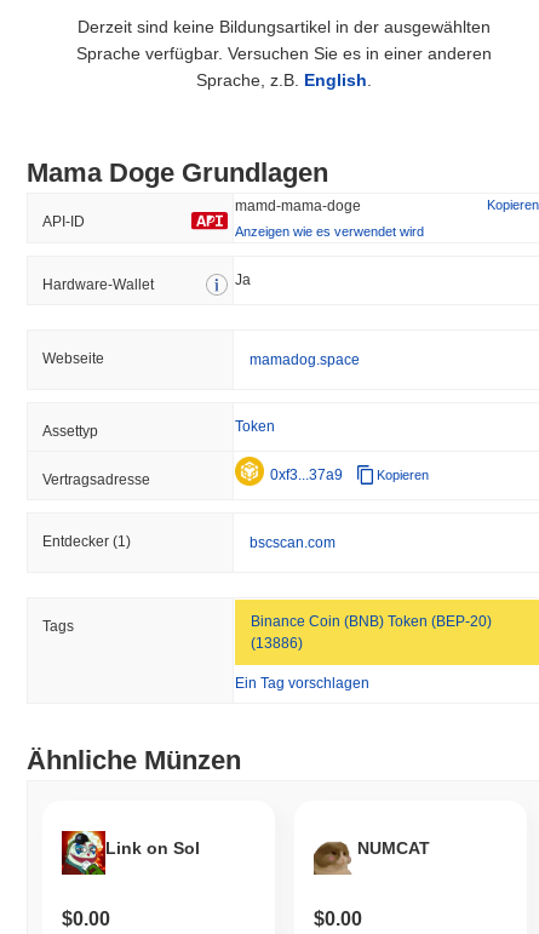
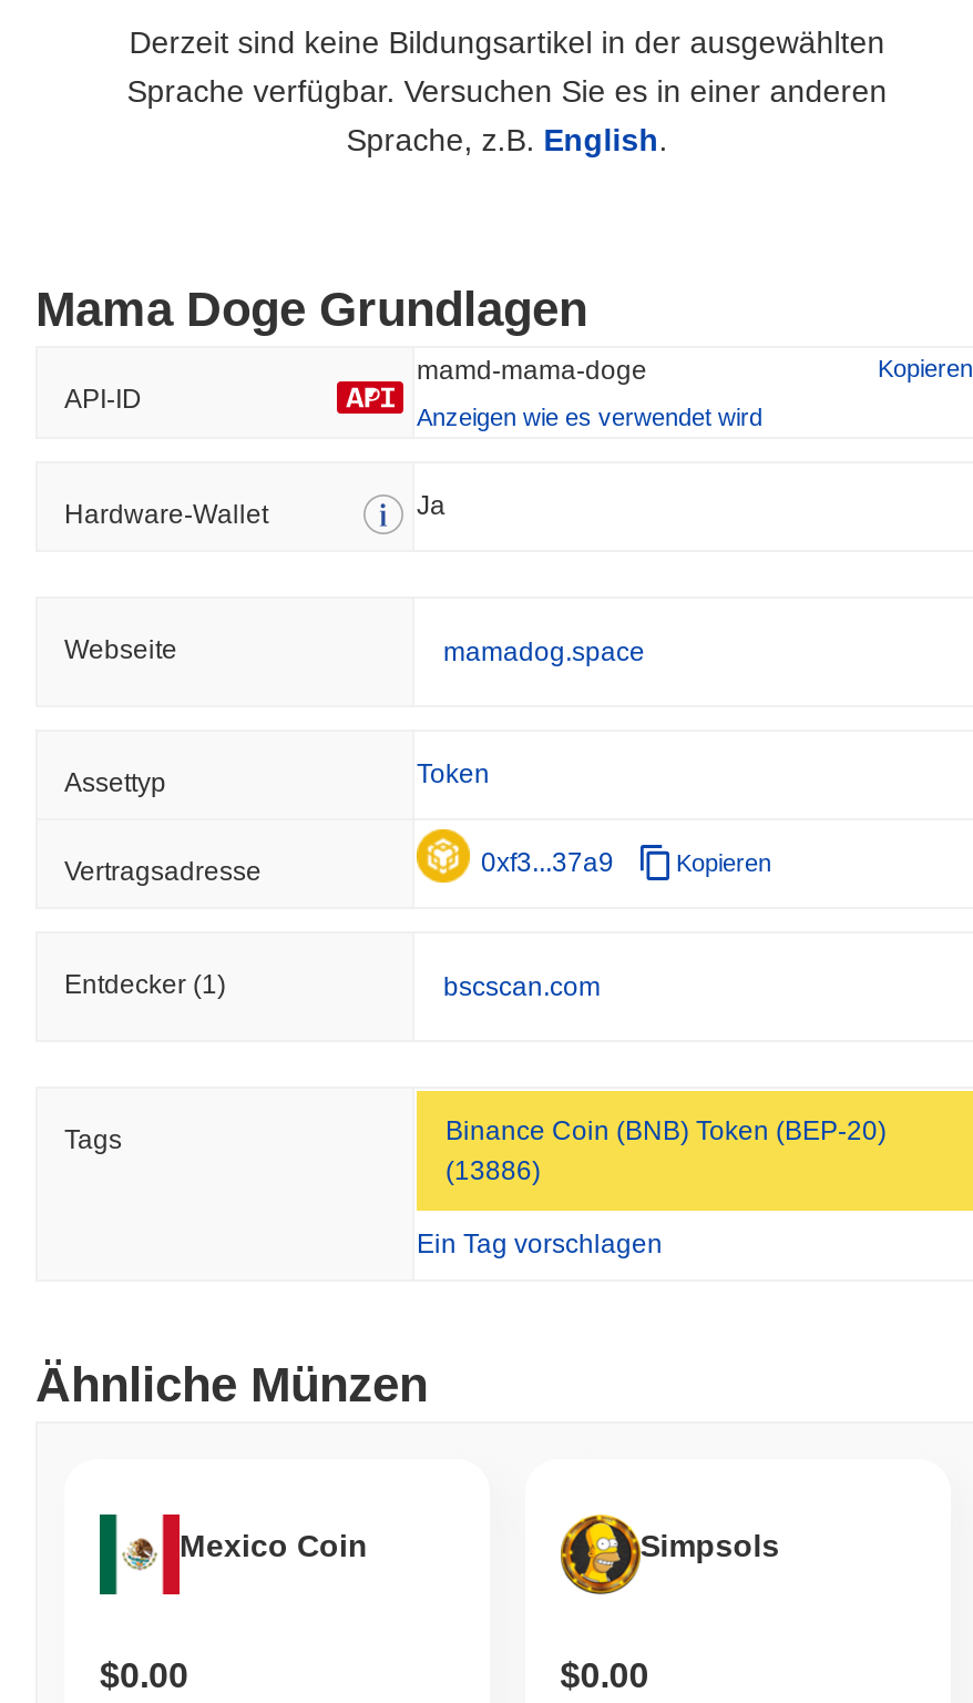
[61,830,200,876] [image] | Link on Sol -> [98,1512,368,1597] [image] | Mexico Coin
[312,831,430,876] [image] | NUMCAT -> [559,1512,780,1594] [image] | Simpsols

